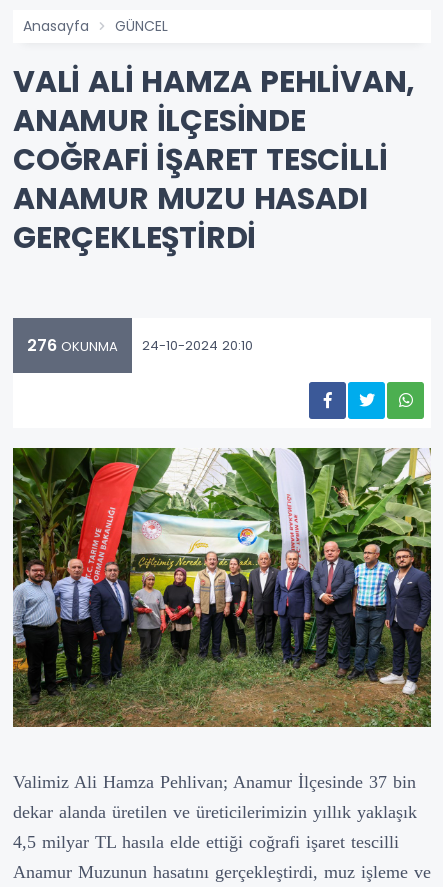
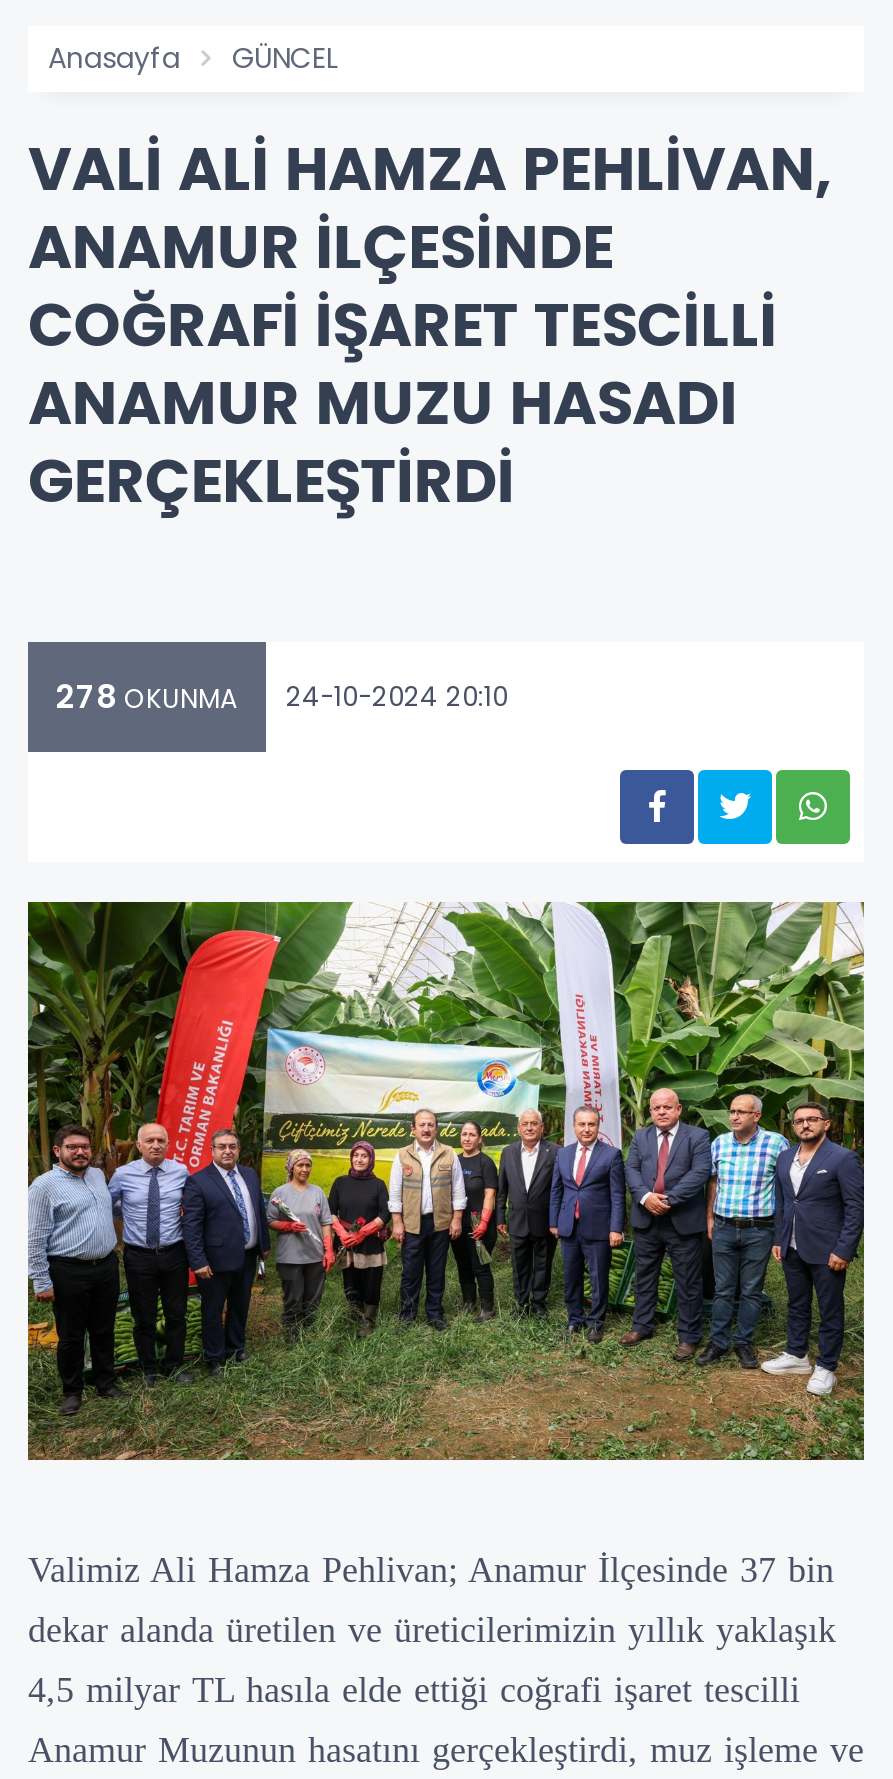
[27,334,253,357] 276 OKUNMA 24-10-2024 20:10 -> [56,675,508,721] 278 OKUNMA 24-10-2024 20:10

